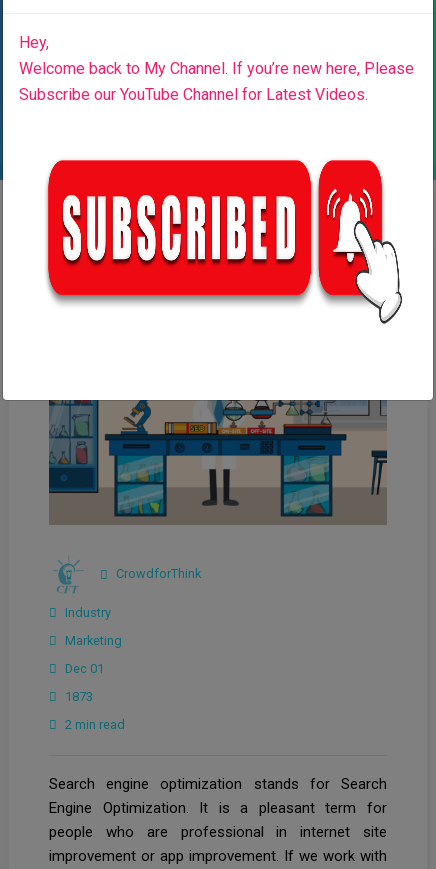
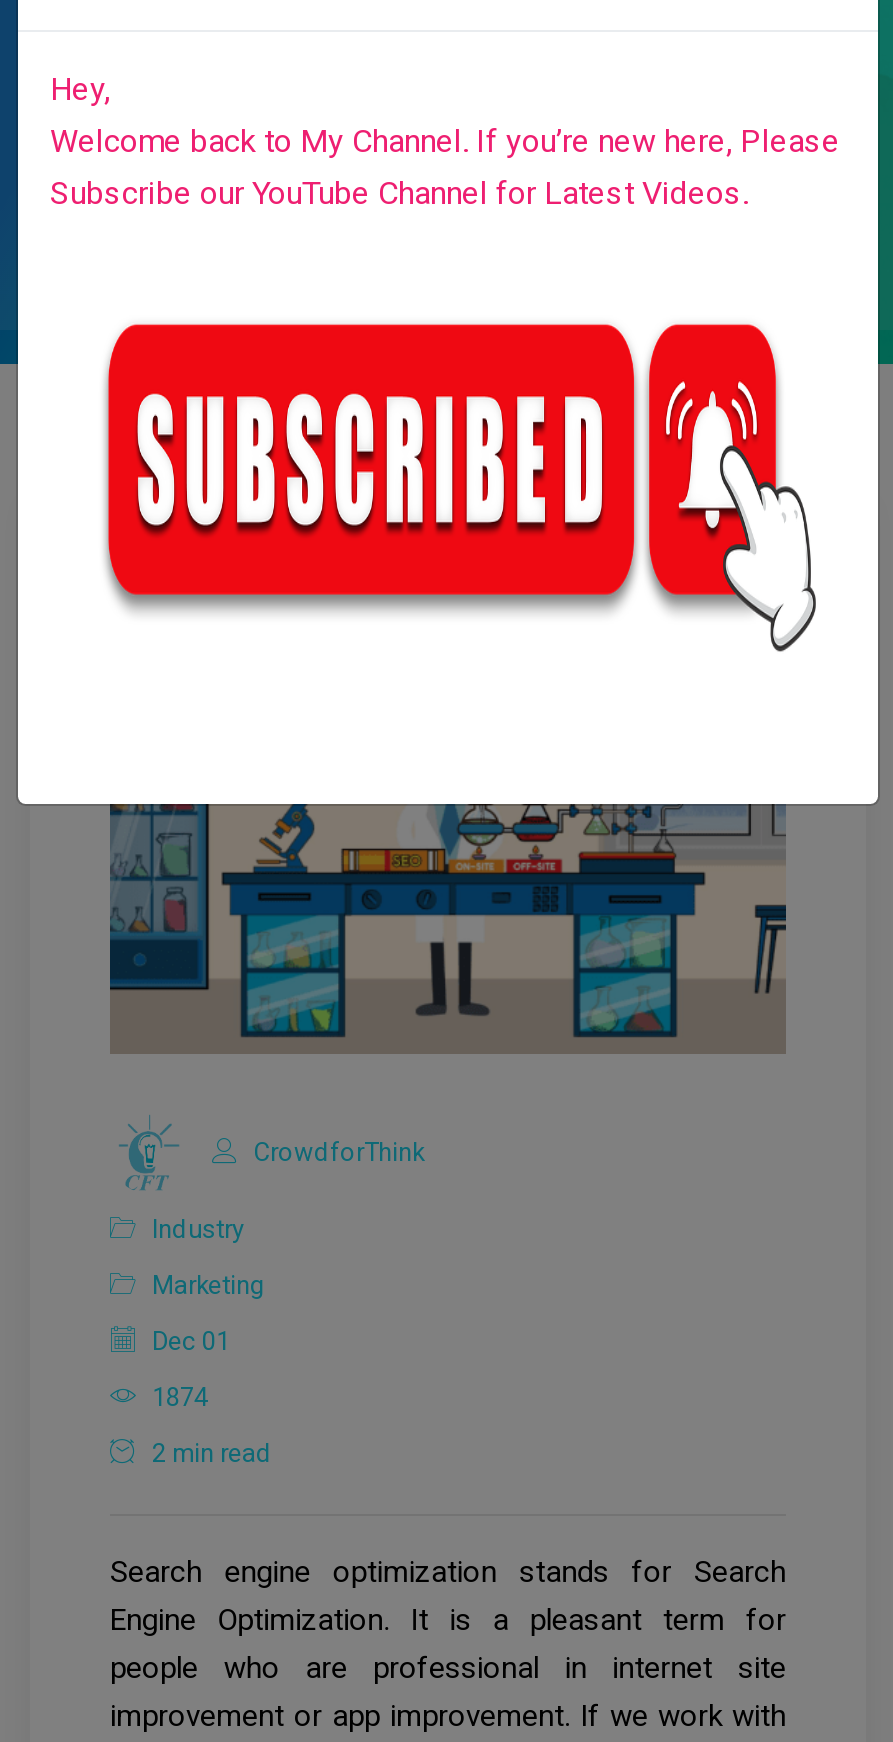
[65,689,93,704] 1873 -> [152,1383,208,1413] 1874

